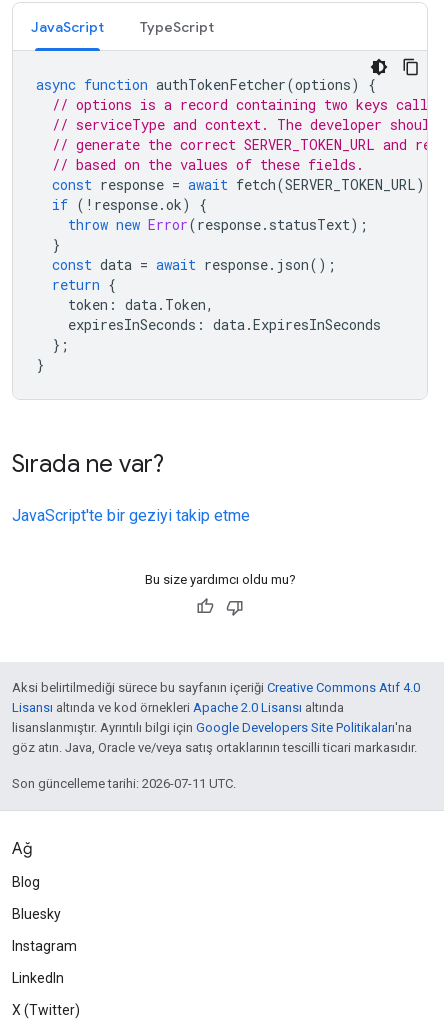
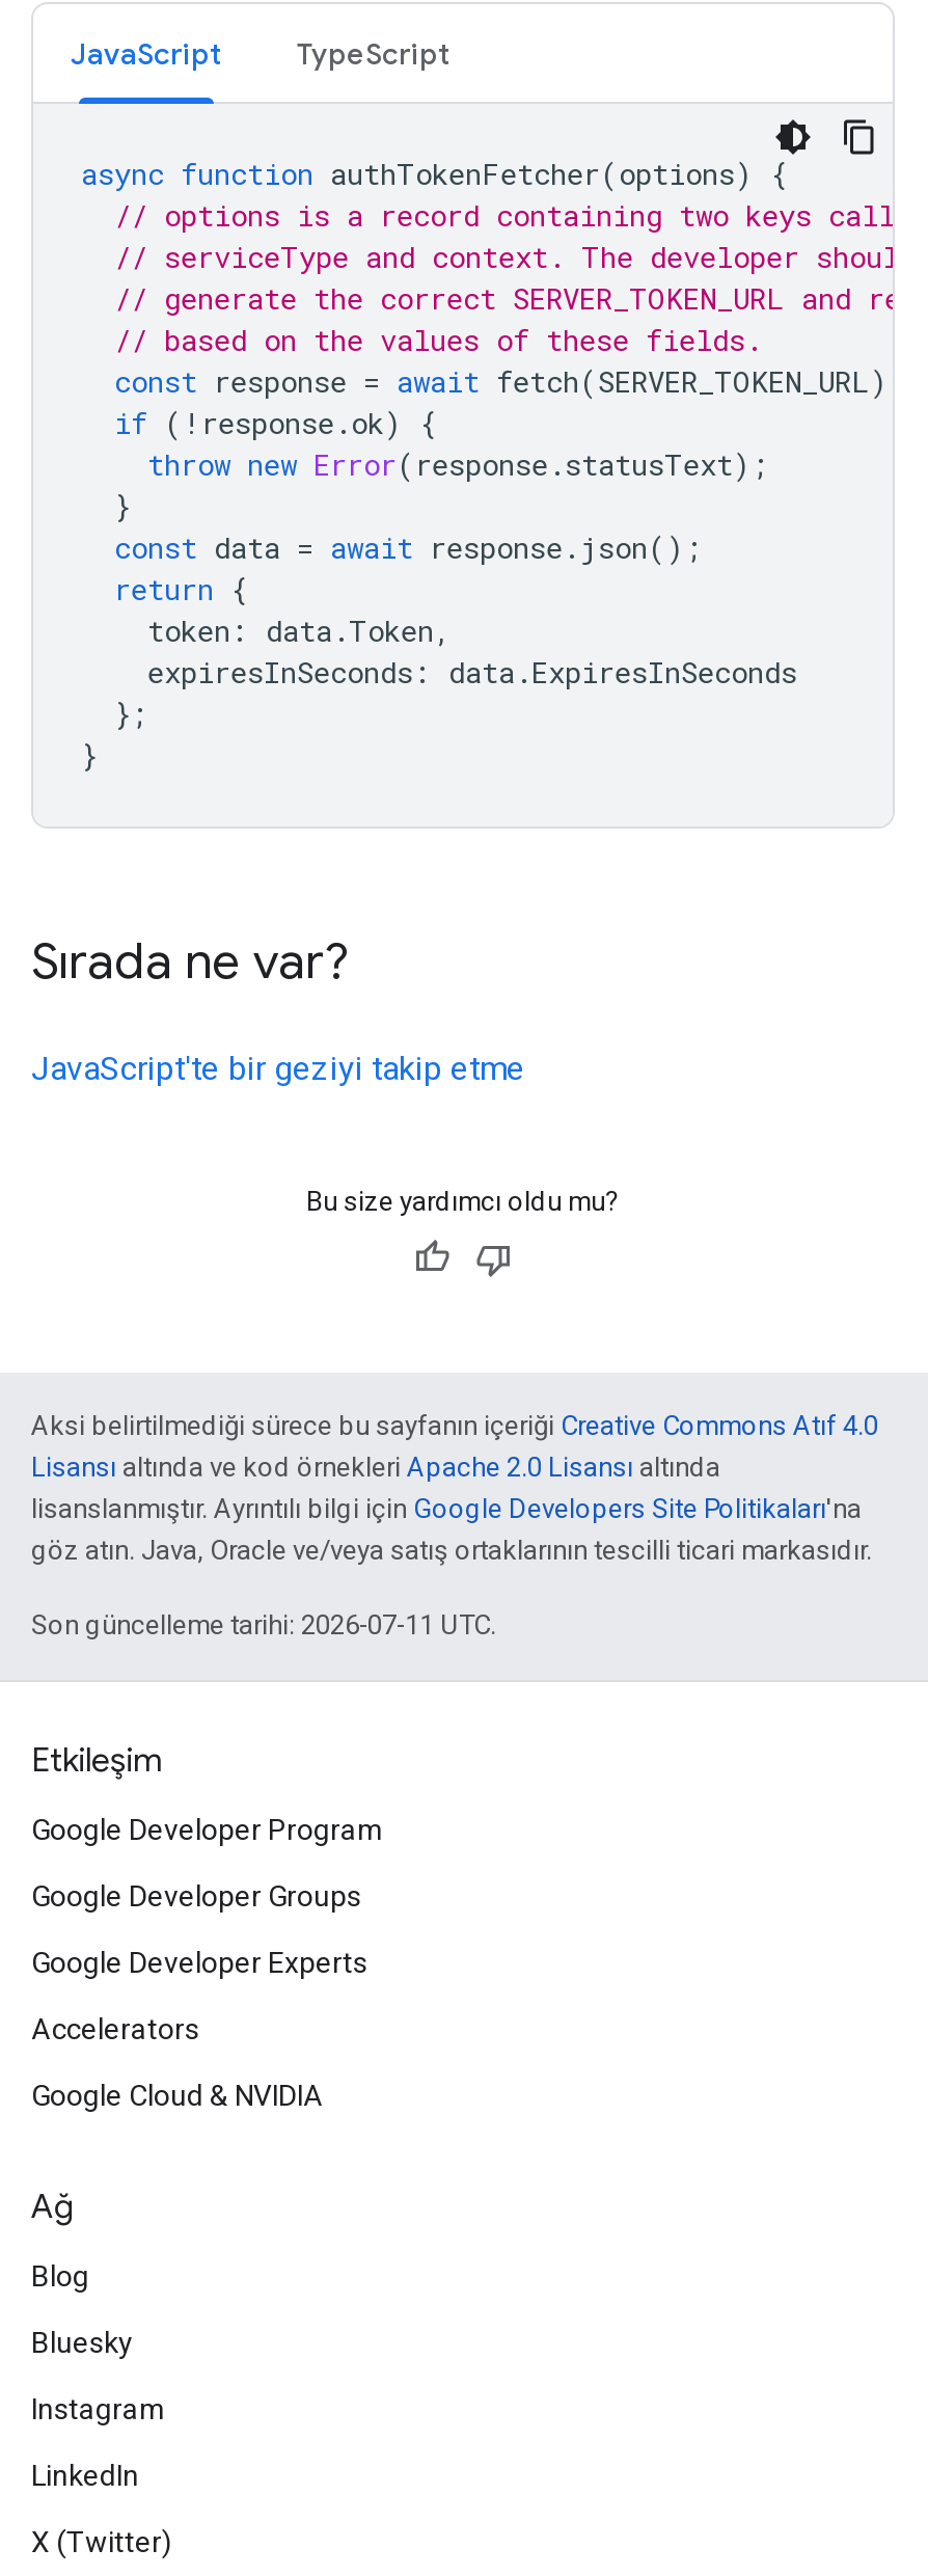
none -> [31,1740,384,2112] Etkileşim | Google Developer Program | Google Developer Groups | Google Developer Experts | Accelerators | Google Cloud & NVIDIA

